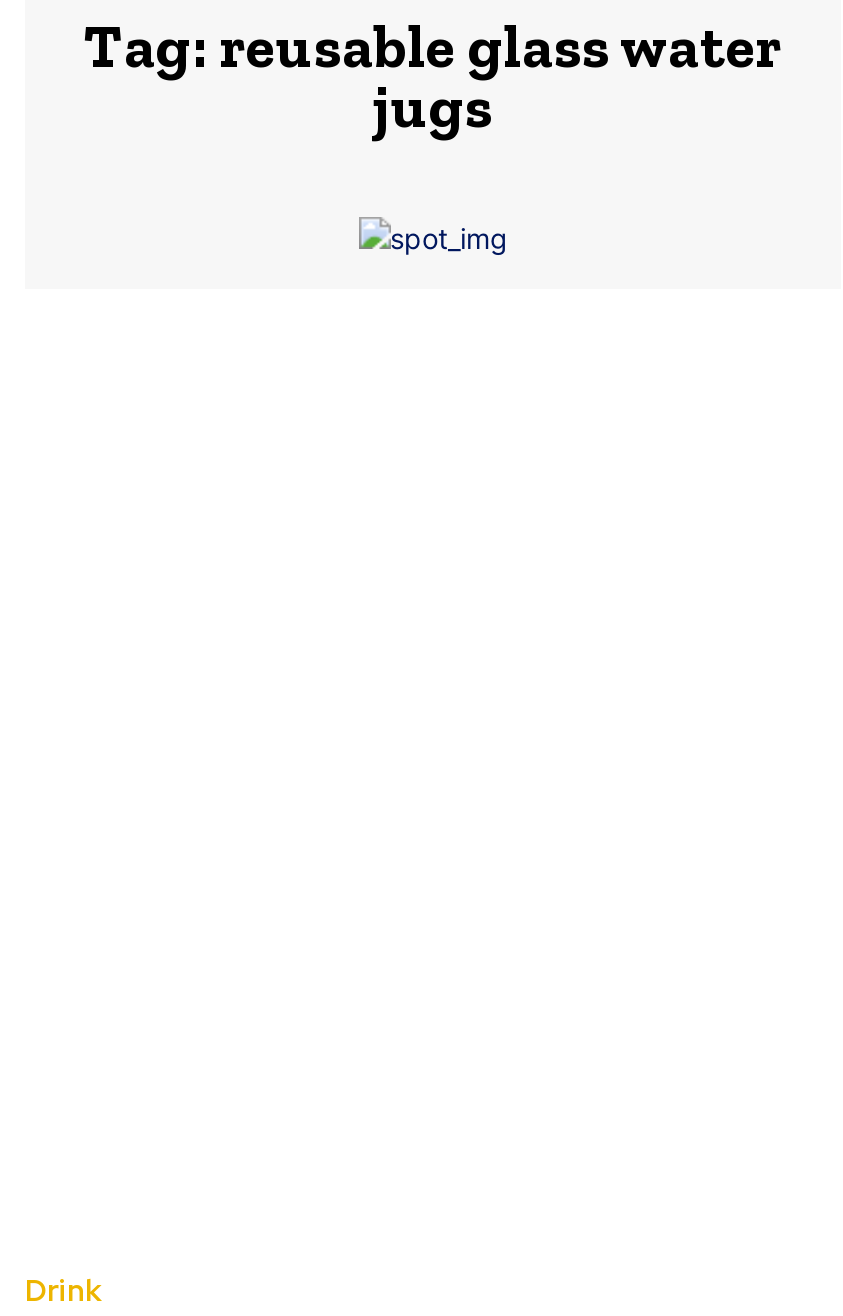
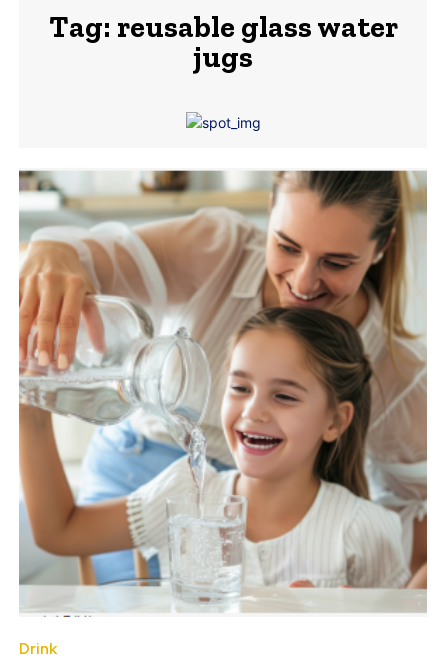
none -> [18,169,428,618] [image]

